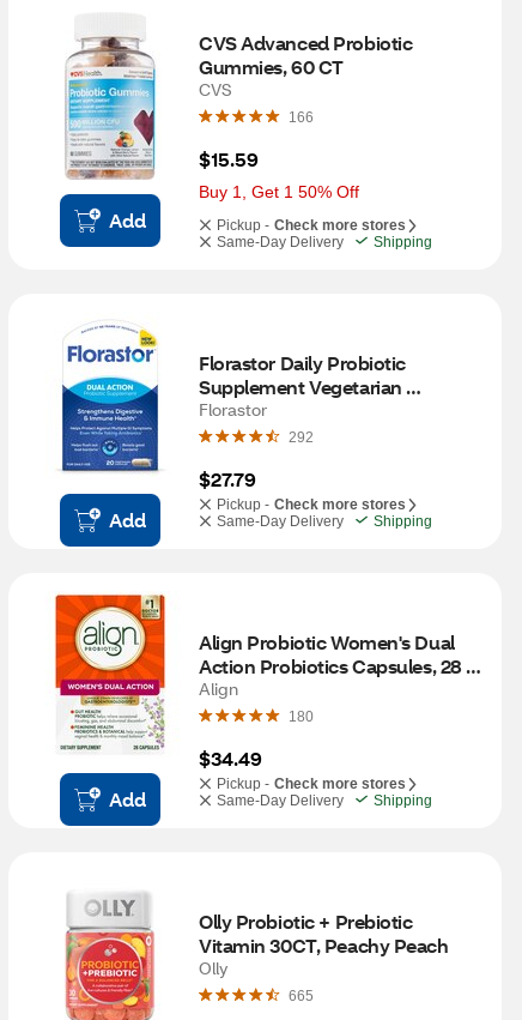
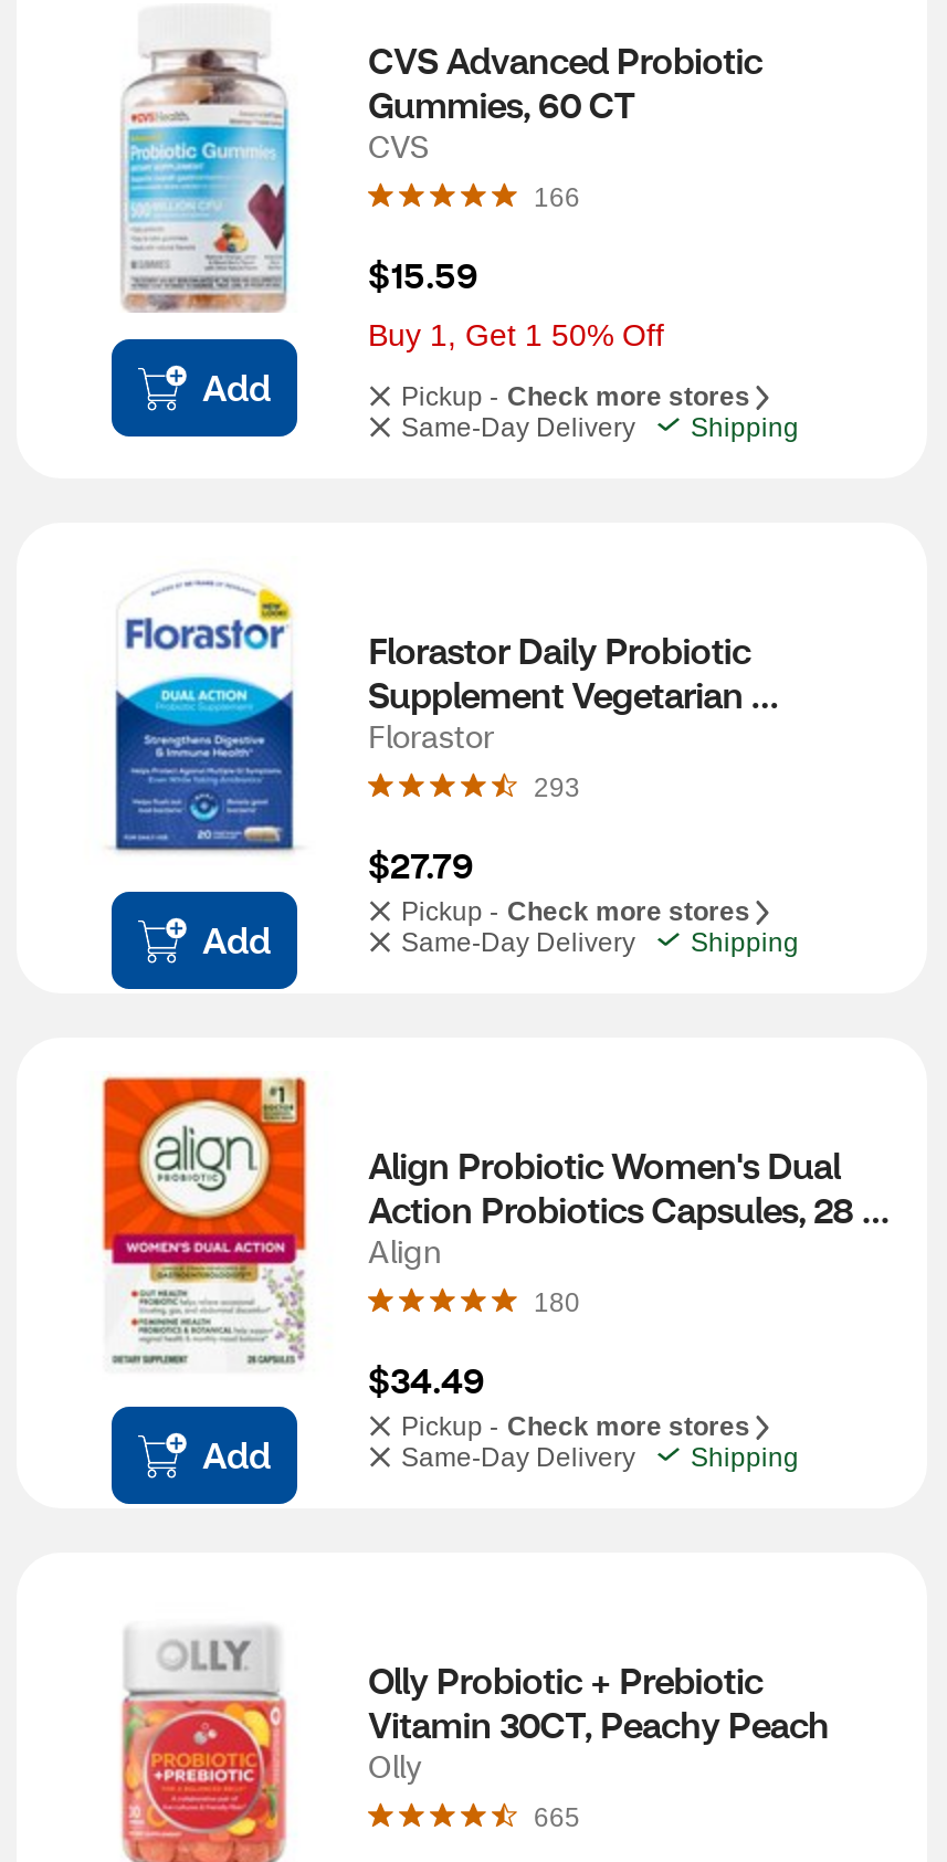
[289,429,314,446] 292 -> [534,772,580,803] 293

